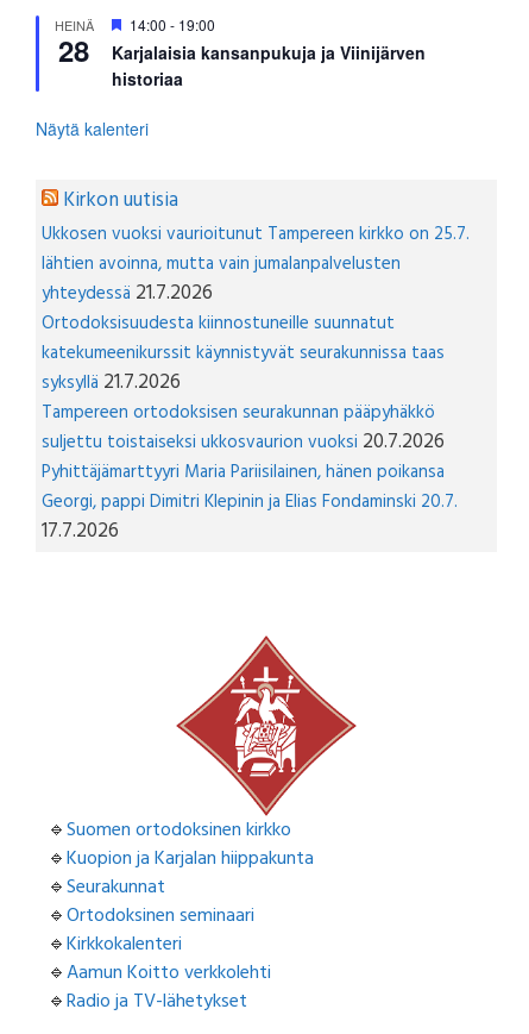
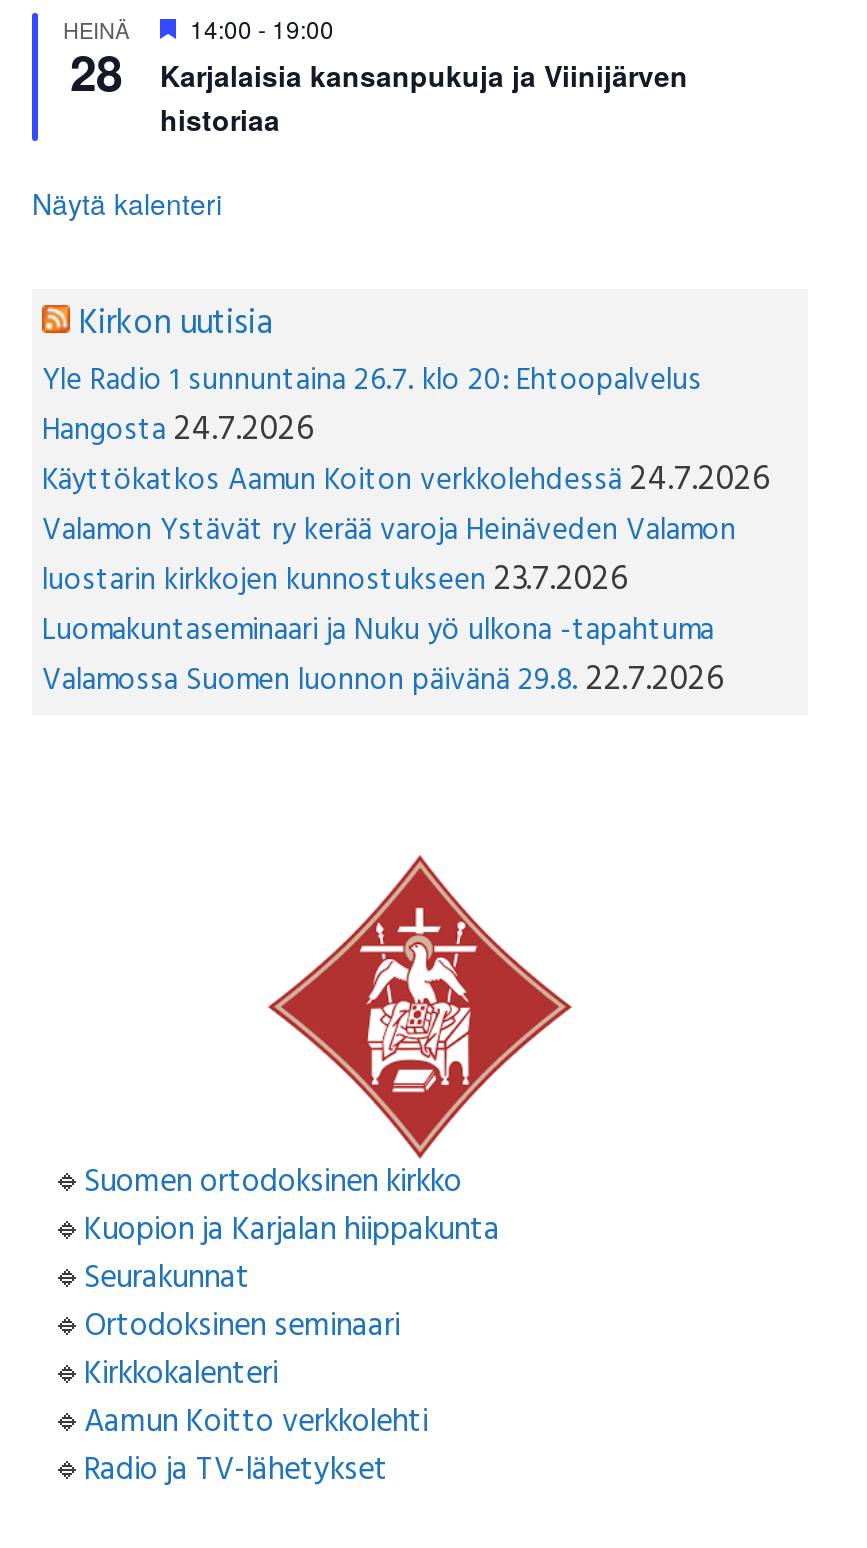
[42,220,470,547] Ukkosen vuoksi vaurioitunut Tampereen kirkko on 25.7. | lähtien avoinna, mutta vain jumalanpalvelusten | yhteydessä 21.7.2026 | Ortodoksisuudesta kiinnostuneille suunnatut | katekumeenikurssit käynnistyvät seurakunnissa taas | syksyllä 21.7.2026 | Tampereen ortodoksisen seurakunnan pääpyhäkkö | suljettu toistaiseksi ukkosvaurion vuoksi 20.7.2026 | Pyhittäjämarttyyri Maria Pariisilainen, hänen poikansa | Georgi, pappi Dimitri Klepinin ja Elias Fondaminski 20.7. | 17.7.2026 -> [42,357,770,707] Yle Radio 1 sunnuntaina 26.7. klo 20: Ehtoopalvelus | Hangosta 24.7.2026 | Käyttökatkos Aamun Koiton verkkolehdessä 24.7.2026 | Valamon Ystävät ry kerää varoja Heinäveden Valamon | luostarin kirkkojen kunnostukseen 23.7.2026 | Luomakuntaseminaari ja Nuku yö ulkona -tapahtuma | Valamossa Suomen luonnon päivänä 29.8. 22.7.2026

